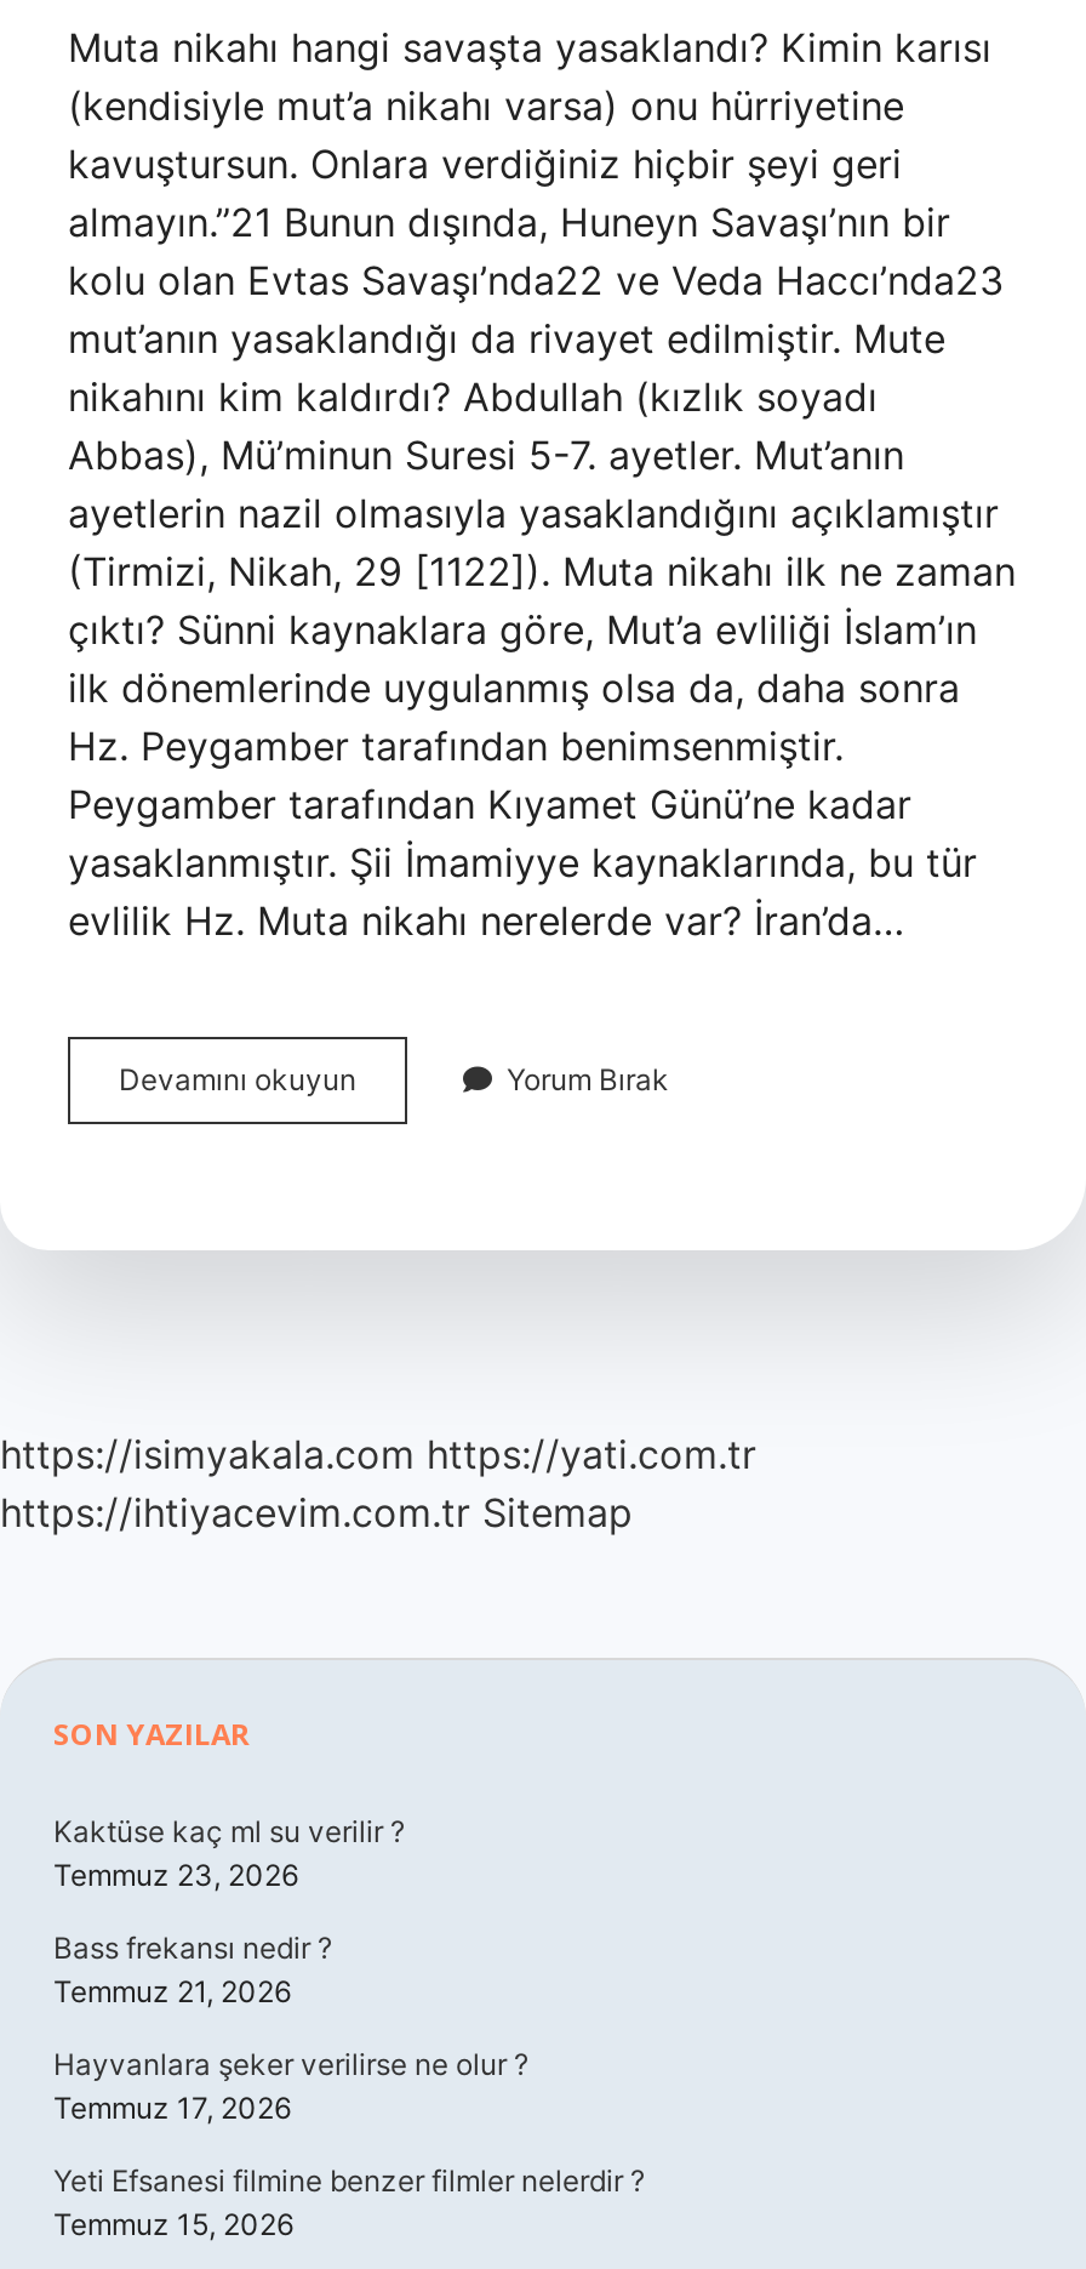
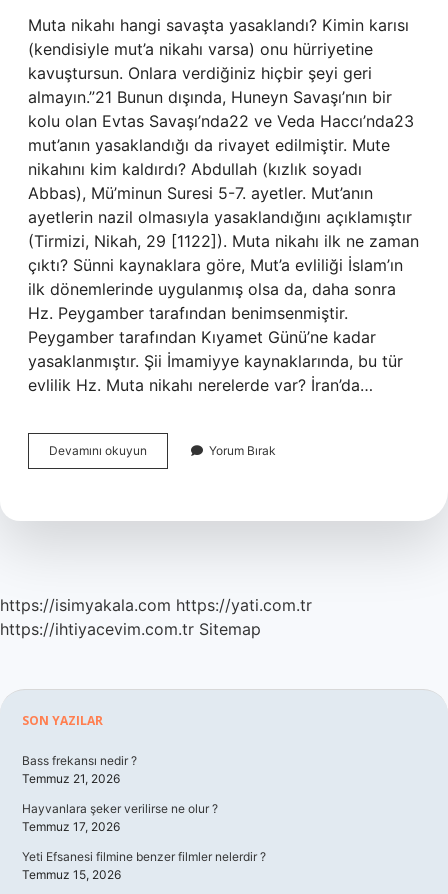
[53,1813,405,1893] Kaktüse kaç ml su verilir ? | Temmuz 23, 2026 -> none

